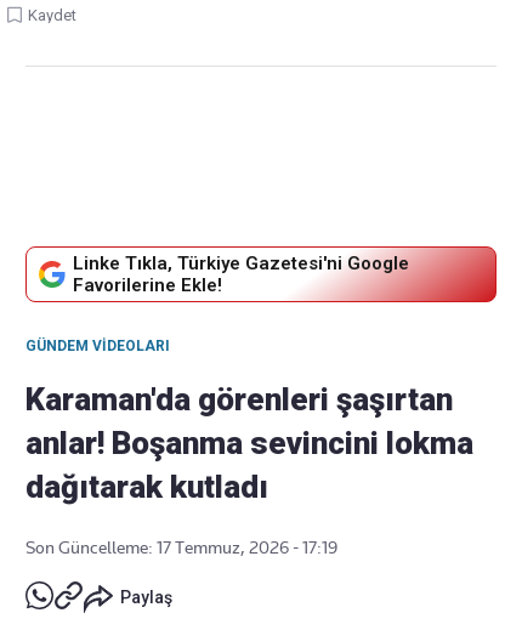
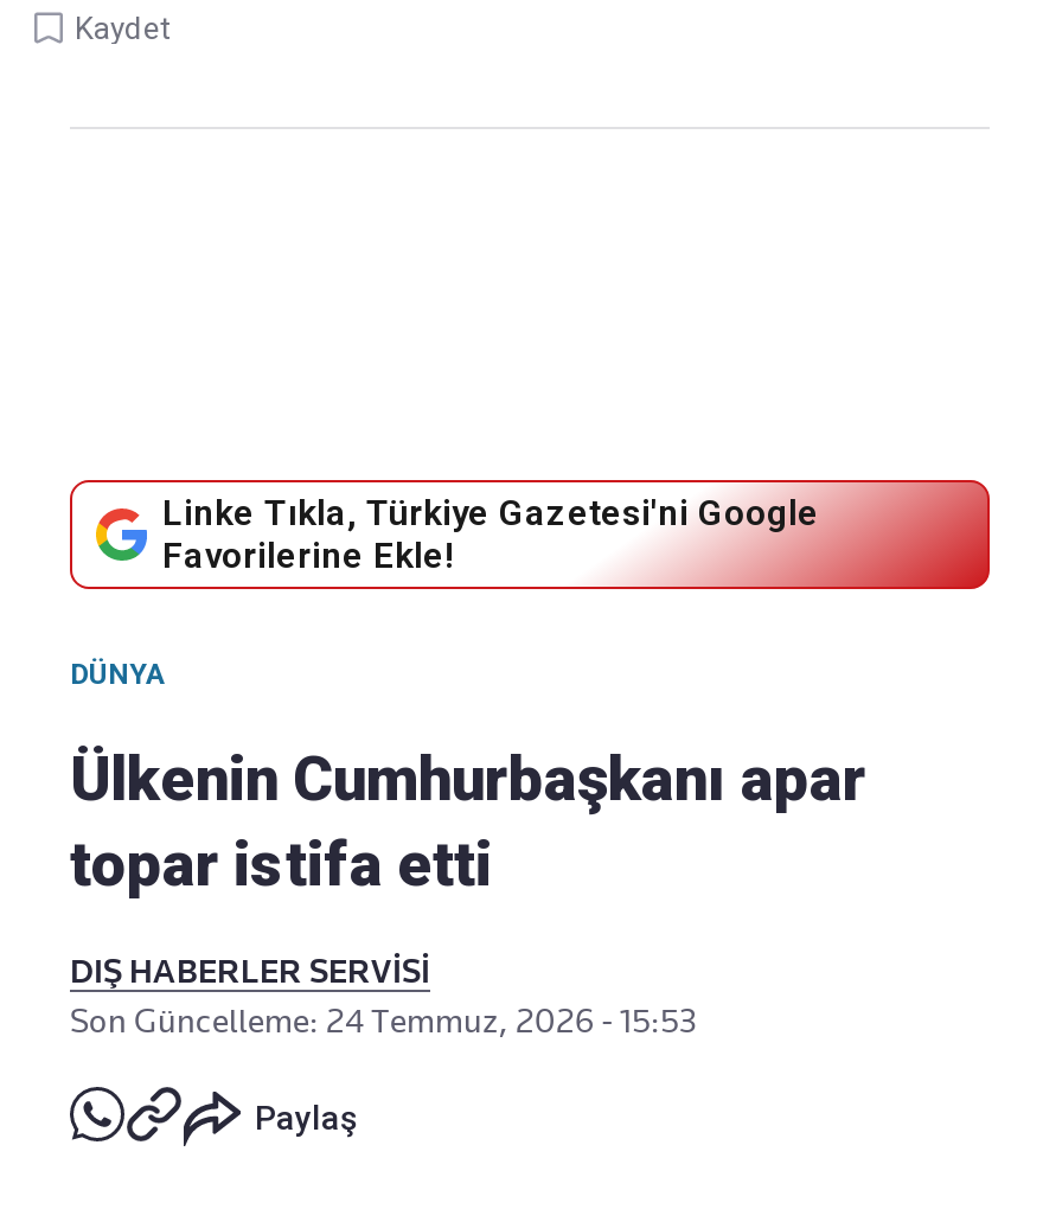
[25,338,170,355] GÜNDEM VIDEOLARI -> [70,657,167,690] DÜNYA
[25,381,473,505] Karaman'da görenleri şaşırtan | anlar! Boşanma sevincini lokma | dağıtarak kutladı -> [70,742,866,899] Ülkenin Cumhurbaşkanı apar | topar istifa etti
[25,538,337,557] Son Güncelleme: 17 Temmuz, 2026 - 17:19 -> [70,951,698,1039] DIŞ HABERLER SERVİSİ | Son Güncelleme: 24 Temmuz, 2026 - 15:53

